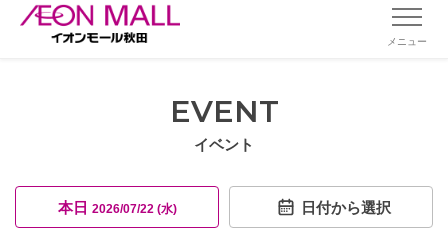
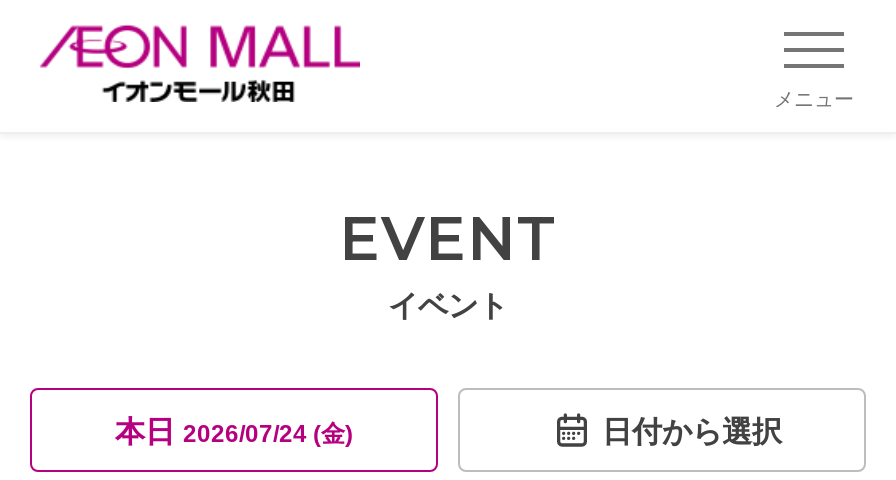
[57,198,176,215] 本日2026/07/22 (水) -> [115,413,353,447] 本日2026/07/24 (金)

